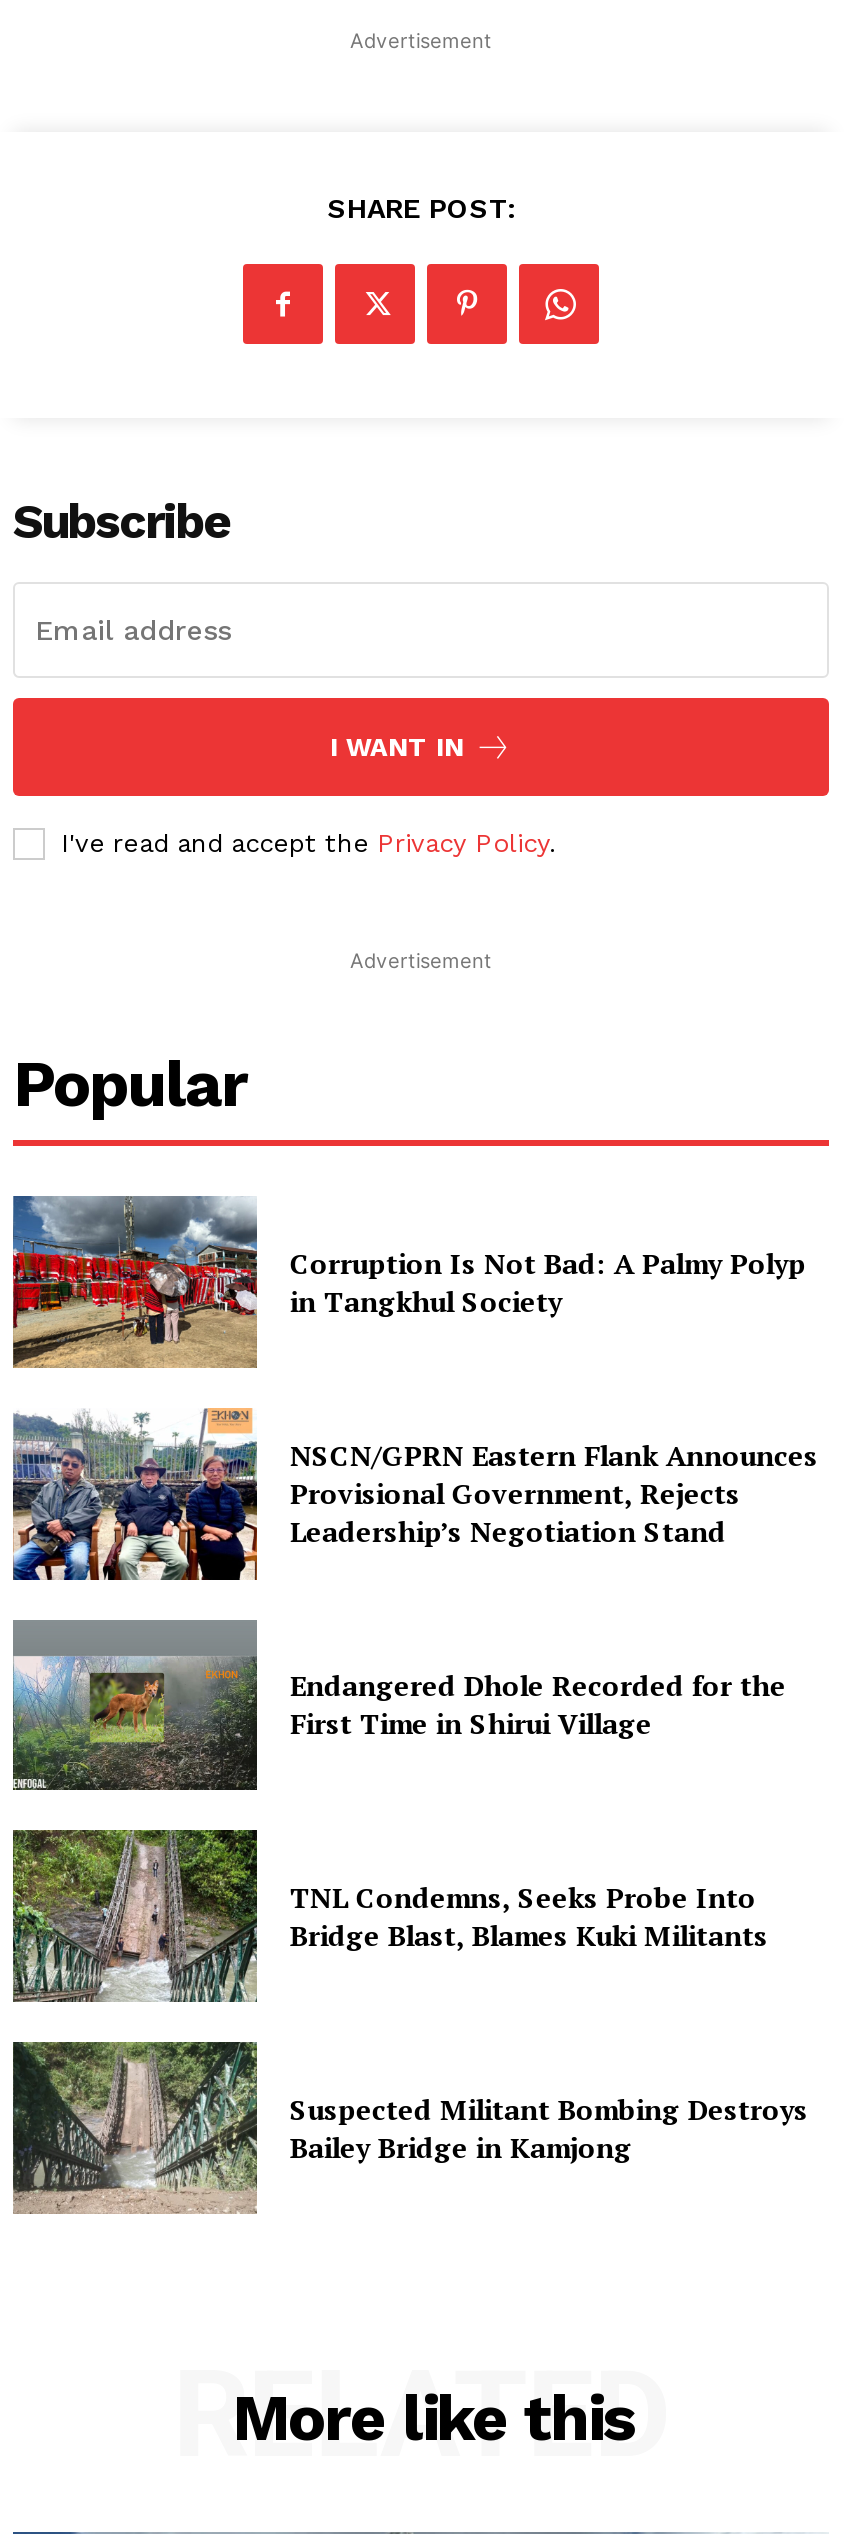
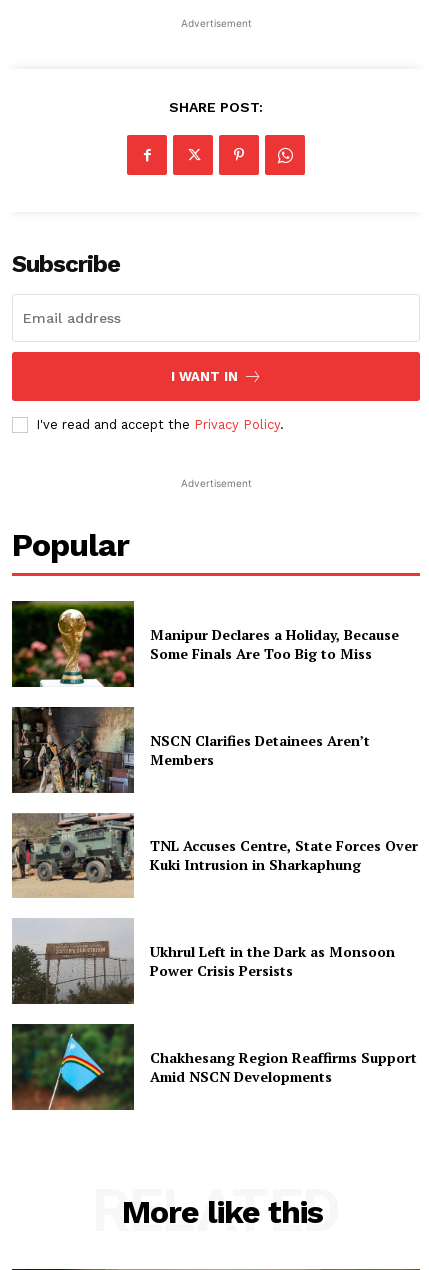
[11,1194,806,1370] [image] | Corruption Is Not Bad: A Palmy Polyp | in Tangkhul Society -> [11,600,399,688] [image] | Manipur Declares a Holiday, Because | Some Finals Are Too Big to Miss
[11,1406,818,1582] [image] | NSCN/GPRN Eastern Flank Announces | Provisional Government, Rejects | Leadership’s Negotiation Stand -> [11,706,370,794] [image] | NSCN Clarifies Detainees Aren’t | Members
[11,1620,786,1792] [image] | Endangered Dhole Recorded for the | First Time in Shirui Village -> [11,813,418,898] [image] | TNL Accuses Centre, State Forces Over | Kuki Intrusion in Sharkaphung
[11,1828,768,2004] [image] | TNL Condemns, Seeks Probe Into | Bridge Blast, Blames Kuki Militants -> [12,918,395,1005] [image] | Ukhrul Left in the Dark as Monsoon | Power Crisis Persists
[13,2040,808,2212] [image] | Suspected Militant Bombing Destroys | Bailey Bridge in Kamjong -> [12,1023,417,1110] [image] | Chakhesang Region Reaffirms Support | Amid NSCN Developments

